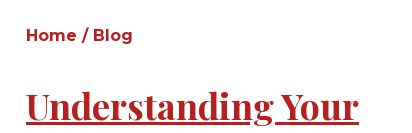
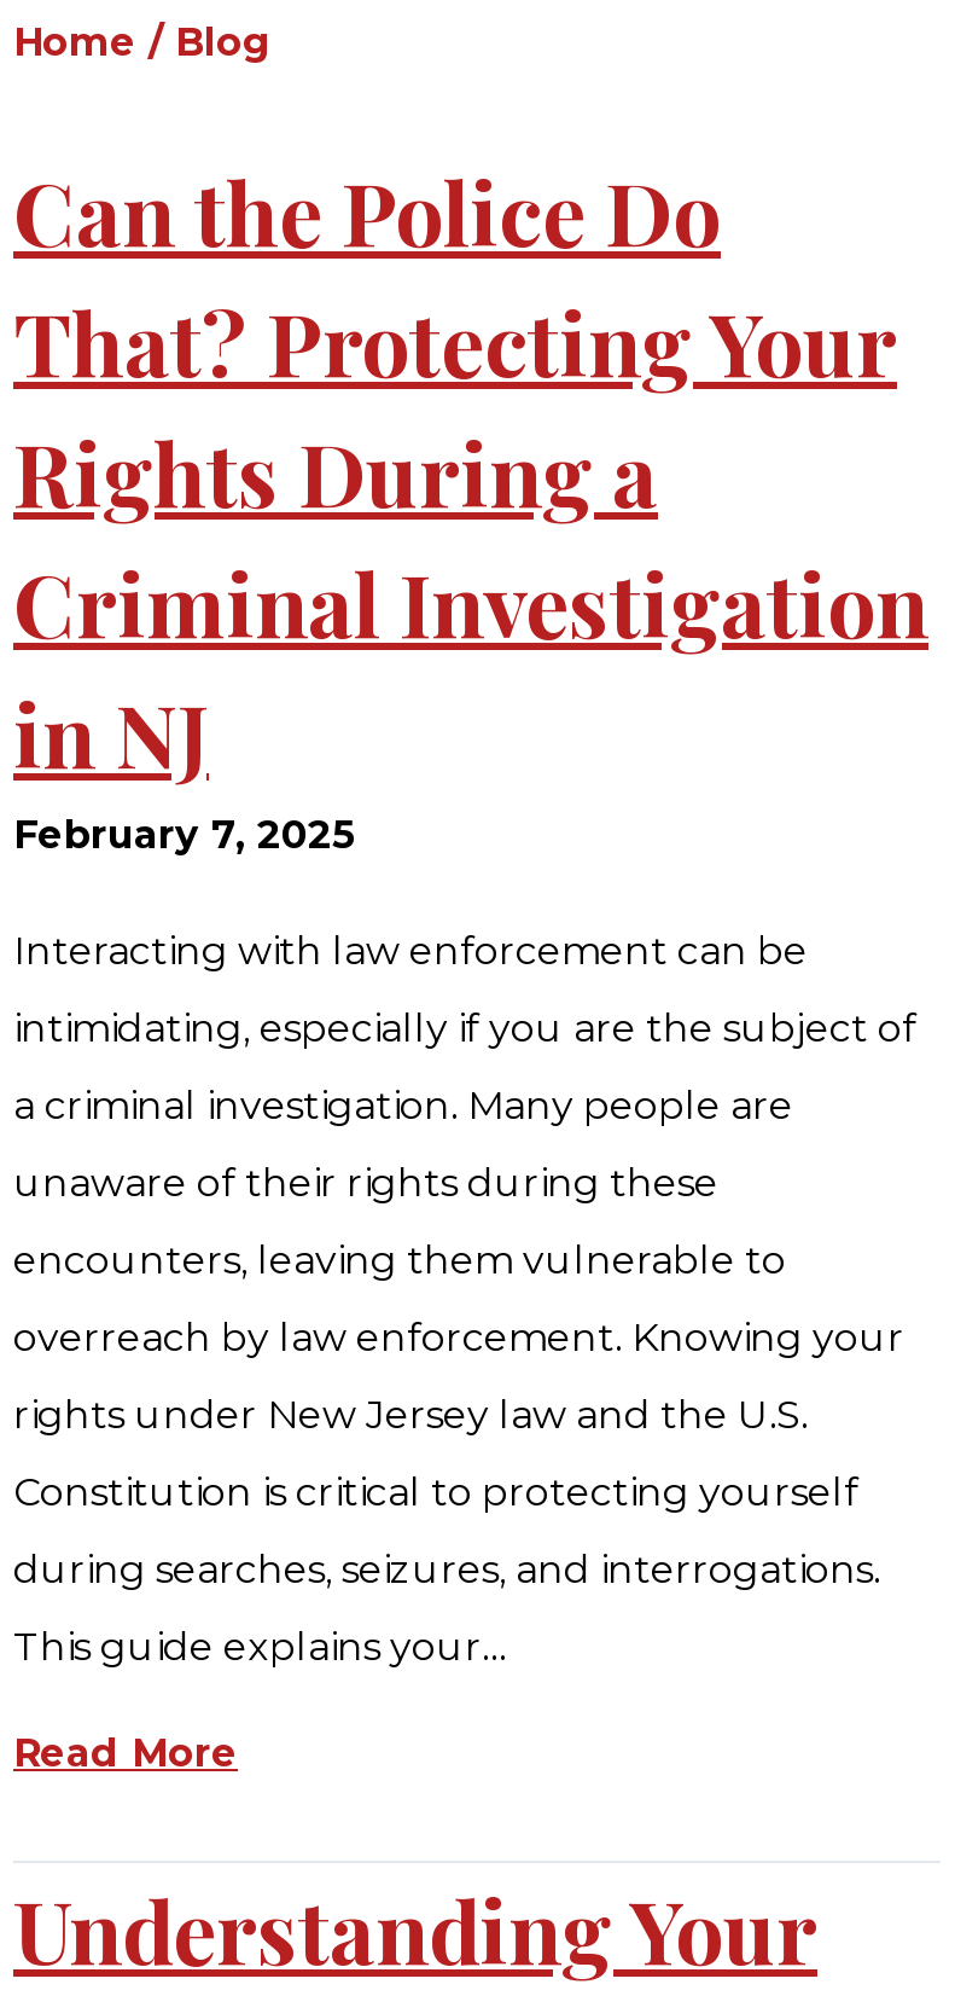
none -> [13,152,928,1776] Can the Police Do | That? Protecting Your | Rights During a | Criminal Investigation | in NJ | February 7, 2025 | Interacting with law enforcement can be | intimidating, especially if you are the subject of | a criminal investigation. Many people are | unaware of their rights during these | encounters, leaving them vulnerable to | overreach by law enforcement. Knowing your | rights under New Jersey law and the U.S. | Constitution is critical to protecting yourself | during searches, seizures, and interrogations. | This guide explains your… | Read More

